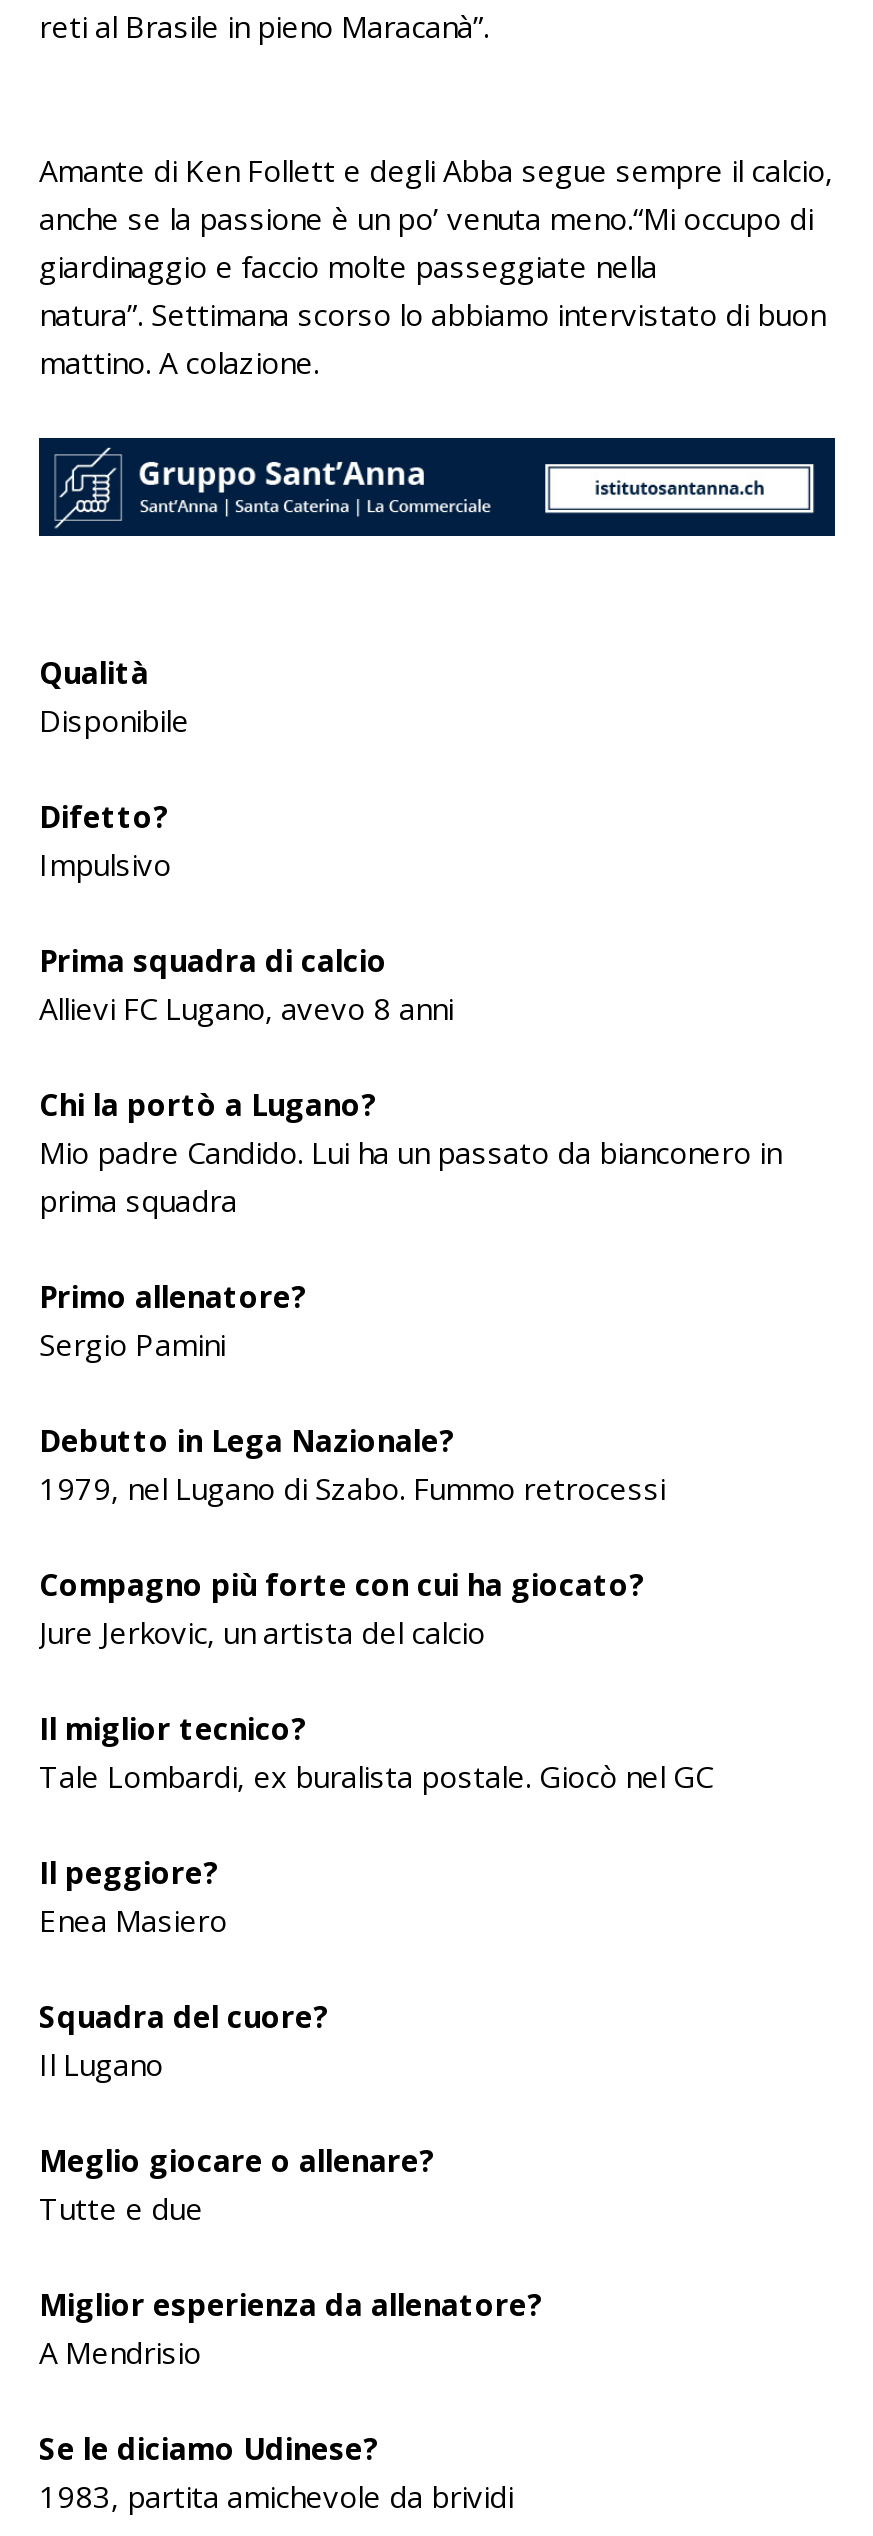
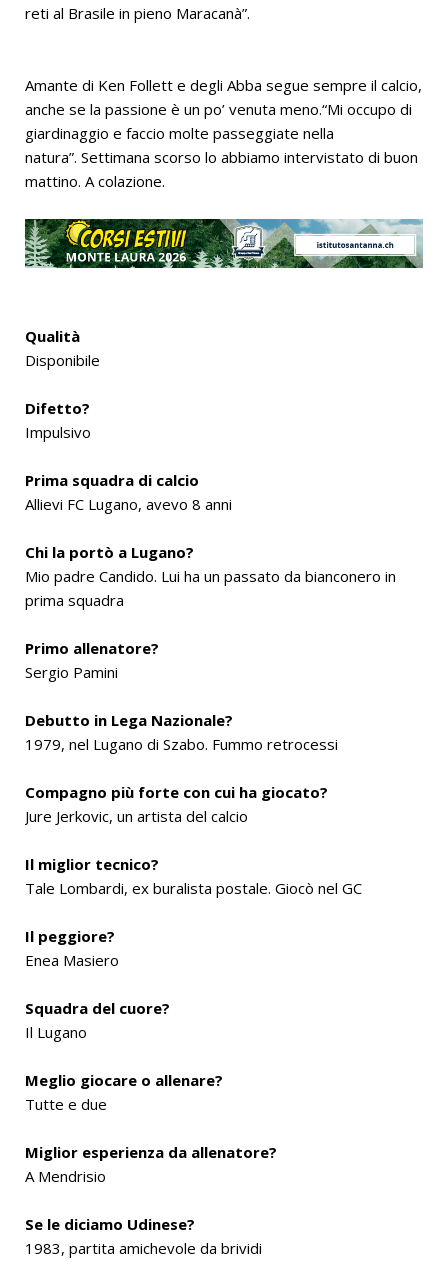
[37,436,837,538] [image] -> [24,218,423,269] [image]

